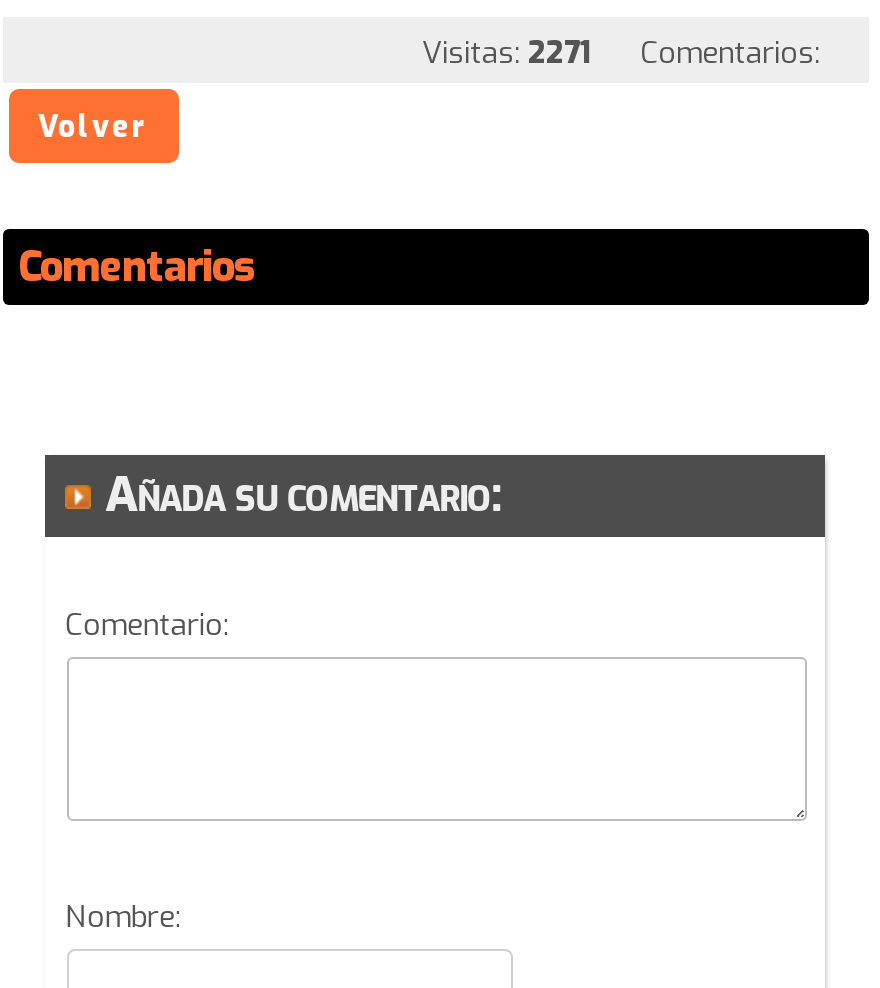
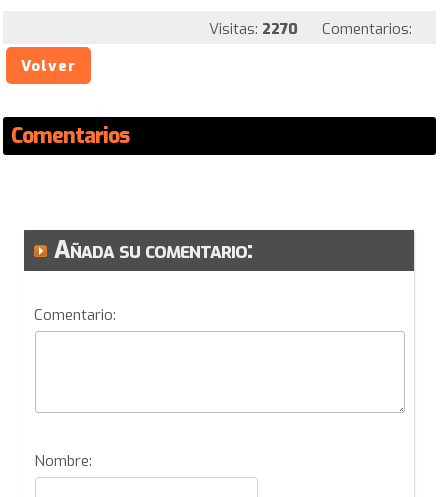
[422,33,820,73] Visitas: 2271 Comentarios: -> [208,19,411,39] Visitas: 2270 Comentarios:

